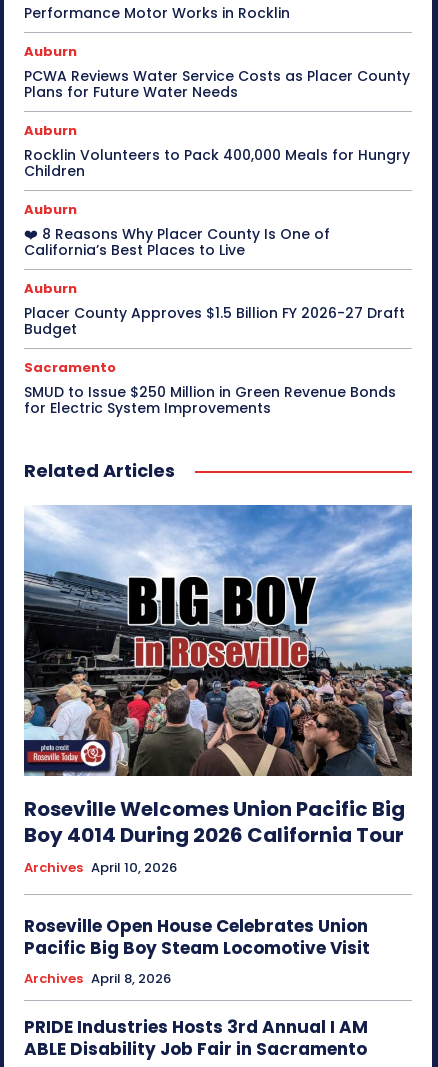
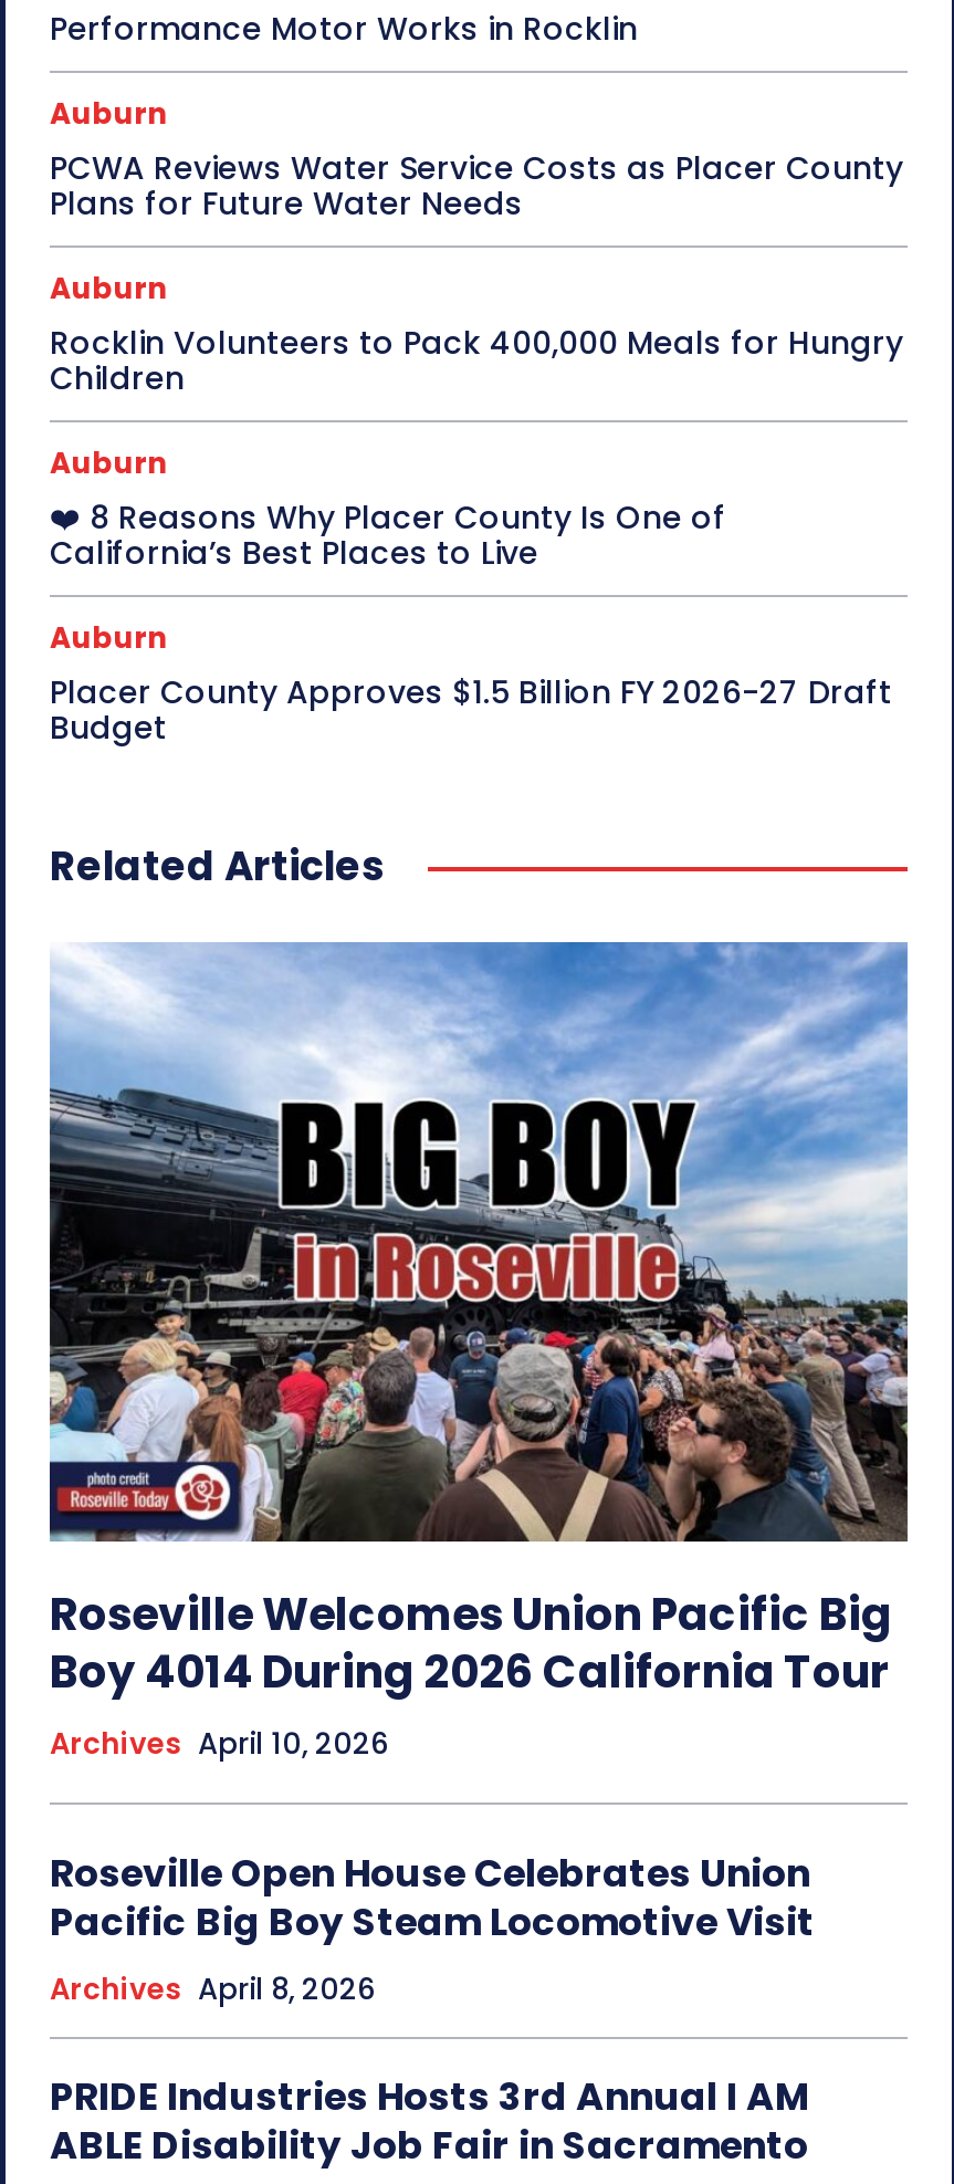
[24,358,396,418] Sacramento | SMUD to Issue $250 Million in Green Revenue Bonds | for Electric System Improvements -> none

